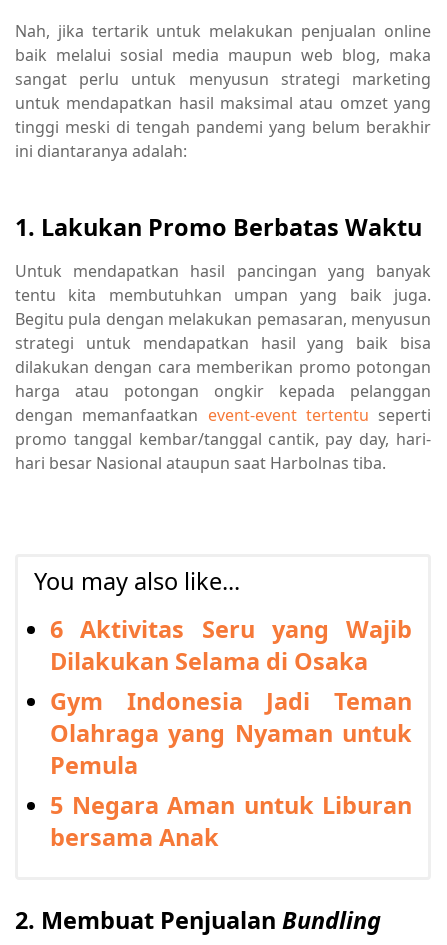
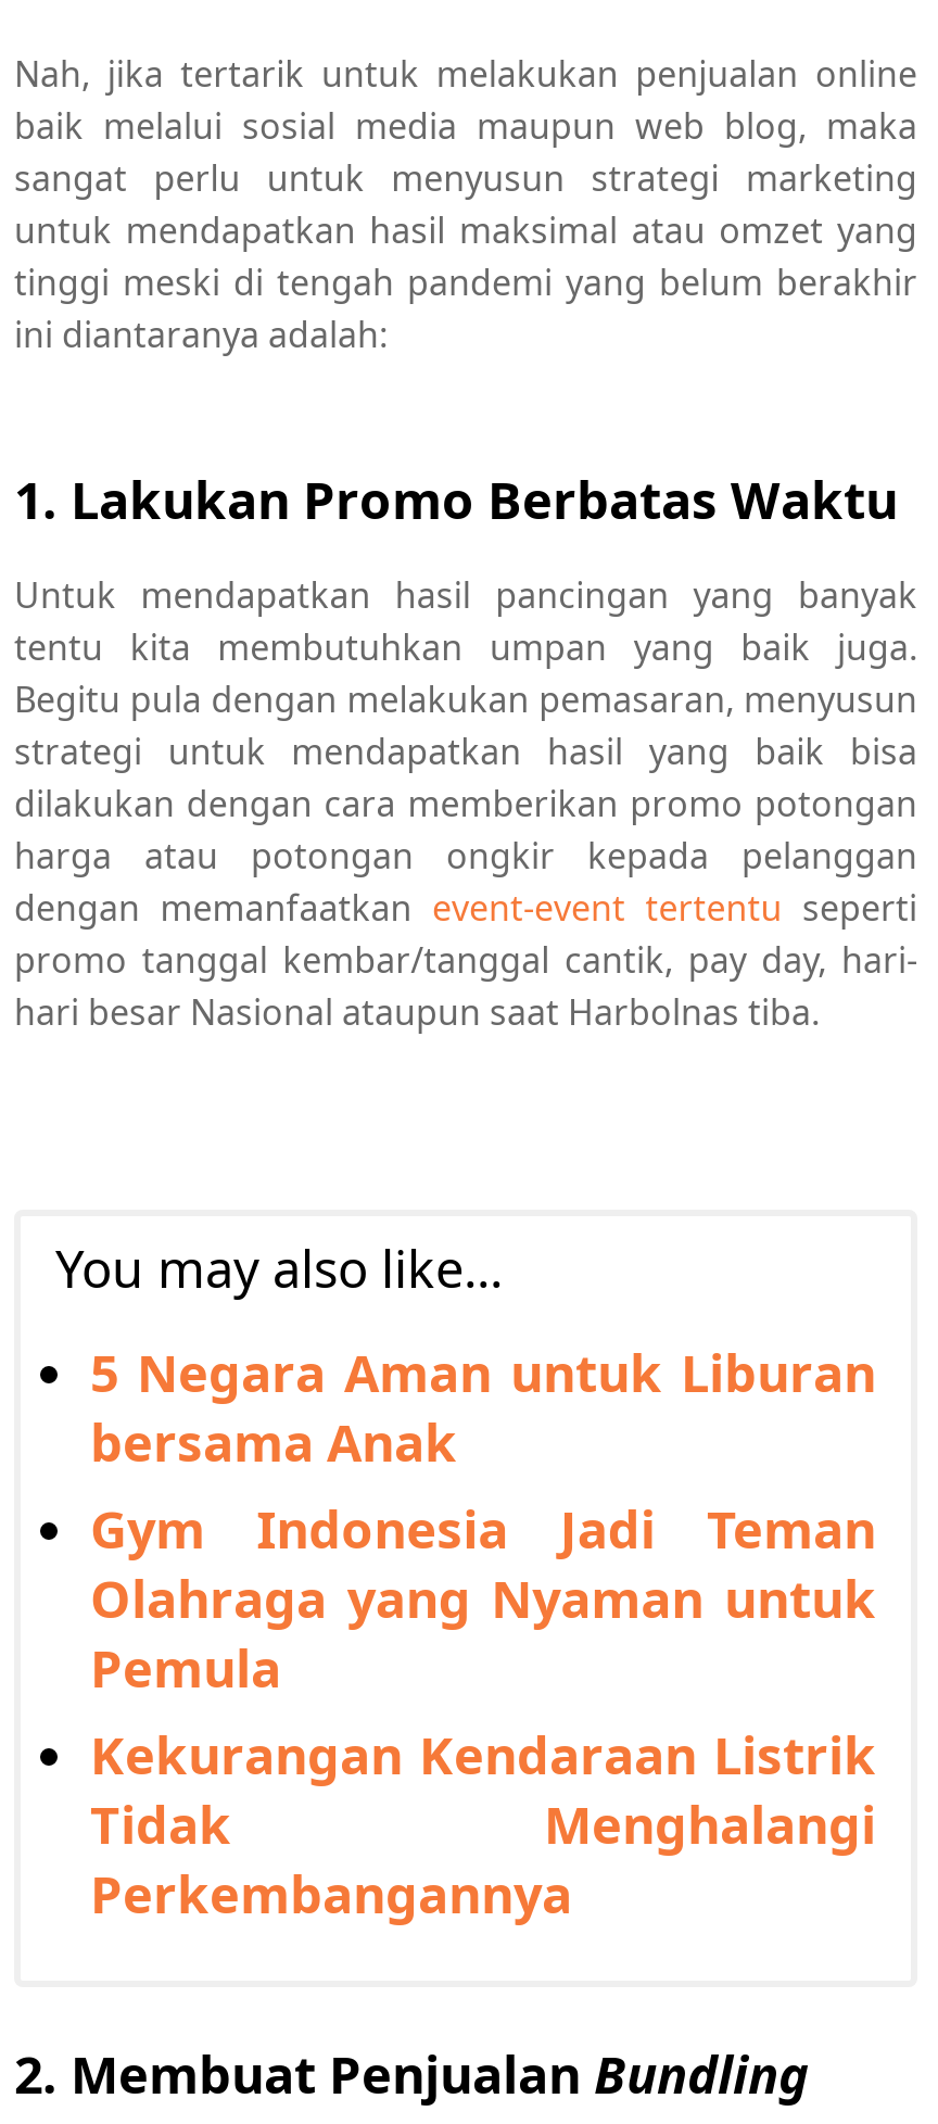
[50,613,412,677] 6 Aktivitas Seru yang Wajib | Dilakukan Selama di Osaka -> none
none -> [90,1721,876,1929] Kekurangan Kendaraan Listrik | Tidak Menghalangi | Perkembangannya
moved [50,789,412,853] -> [90,1338,876,1477]: 5 Negara Aman untuk Liburan | bersama Anak

